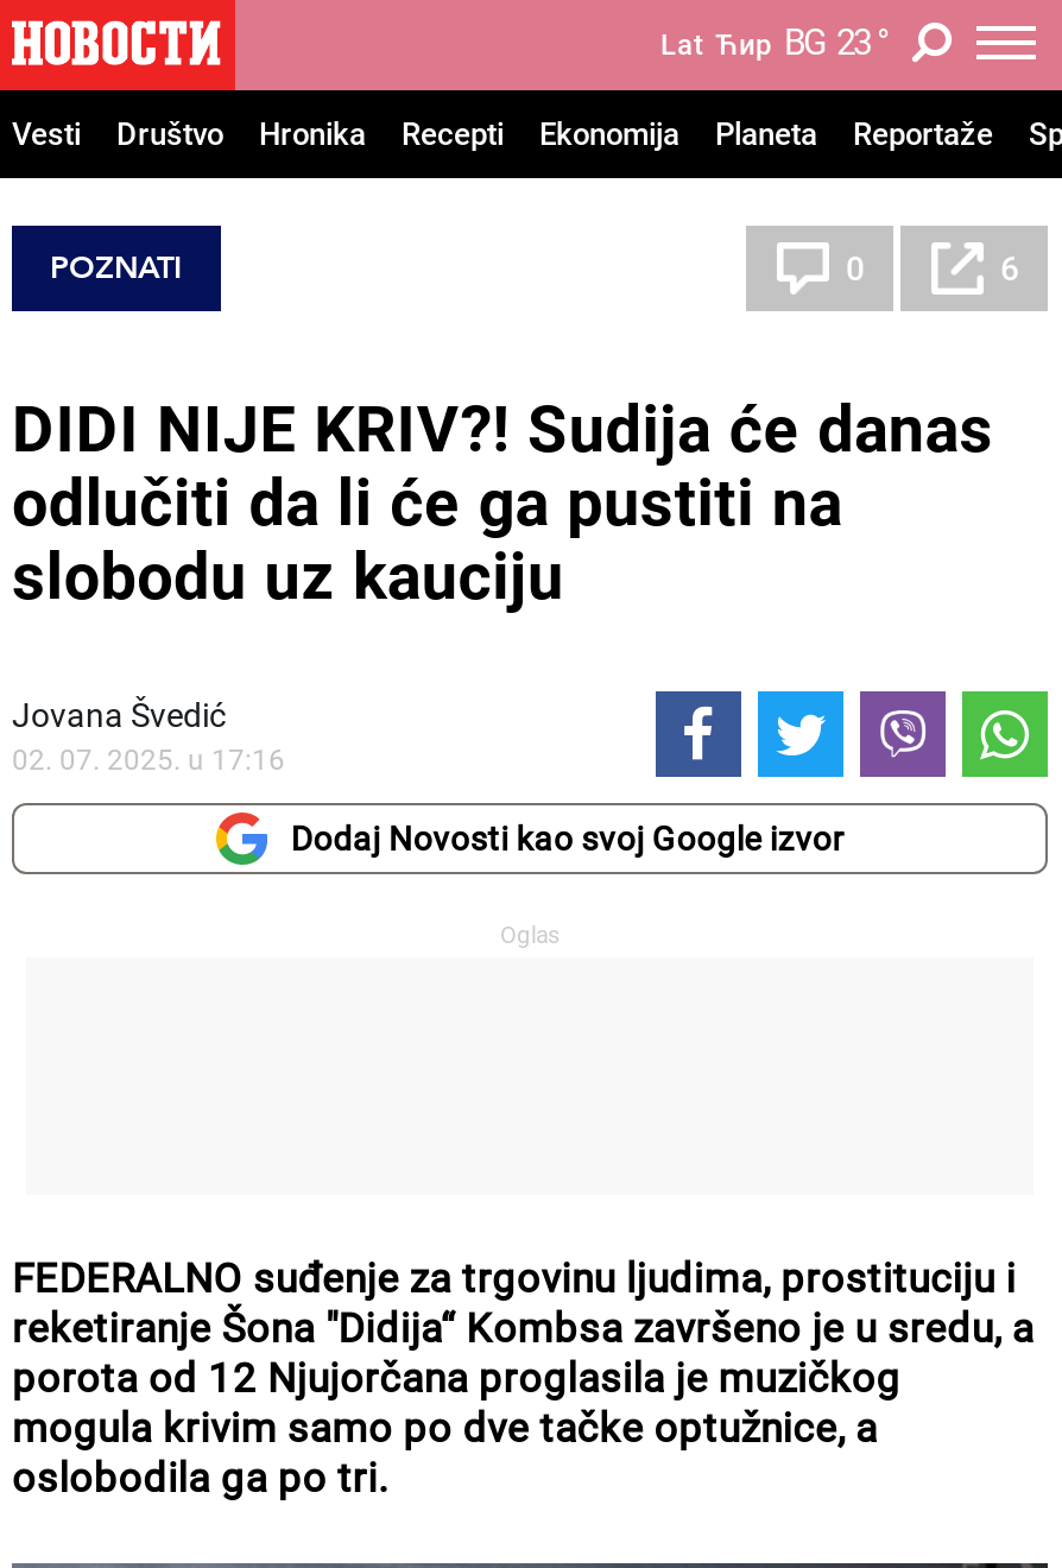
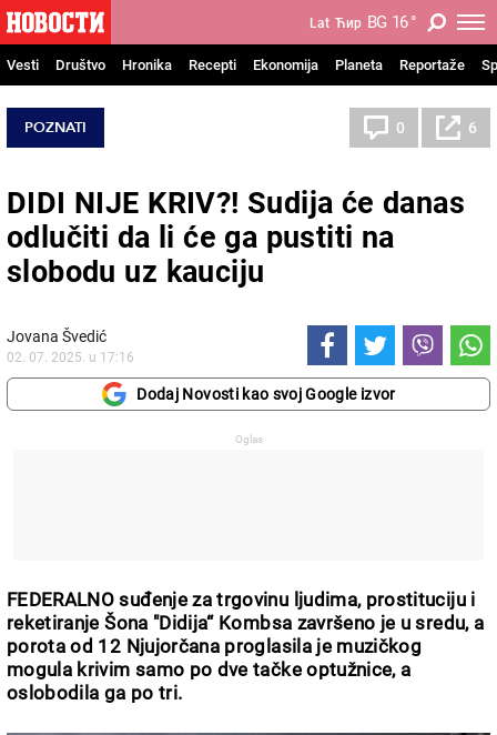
[660,22,889,64] Lat Ћир BG 23 ° -> [310,12,416,32] Lat Ћир BG 16 °

